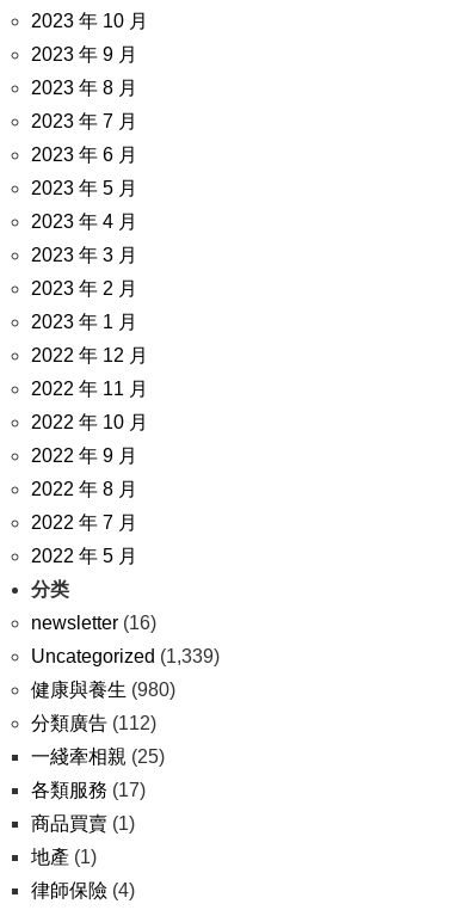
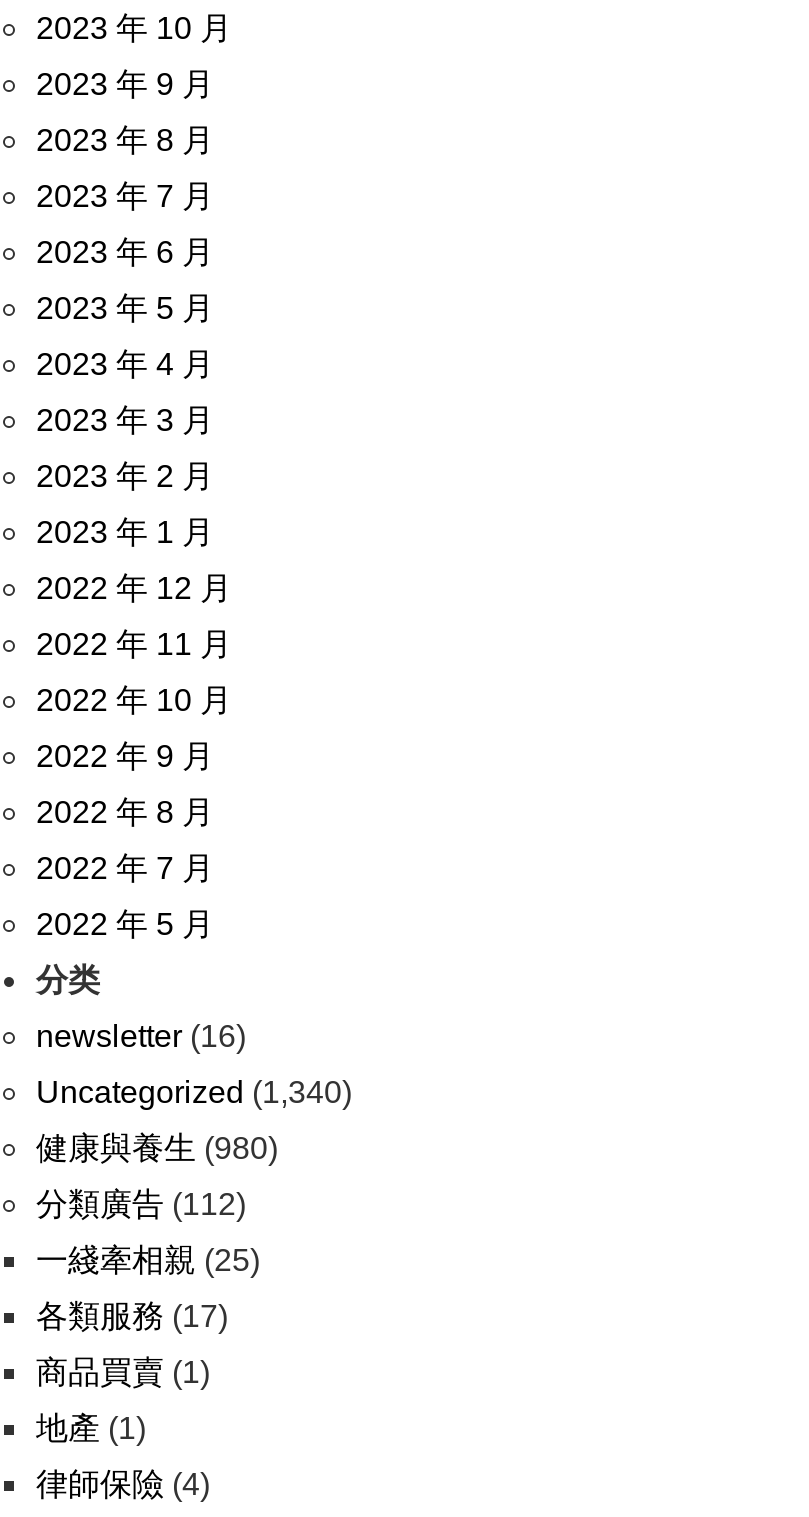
[31,646,220,666] Uncategorized (1,339) -> [36,1075,352,1109] Uncategorized (1,340)

